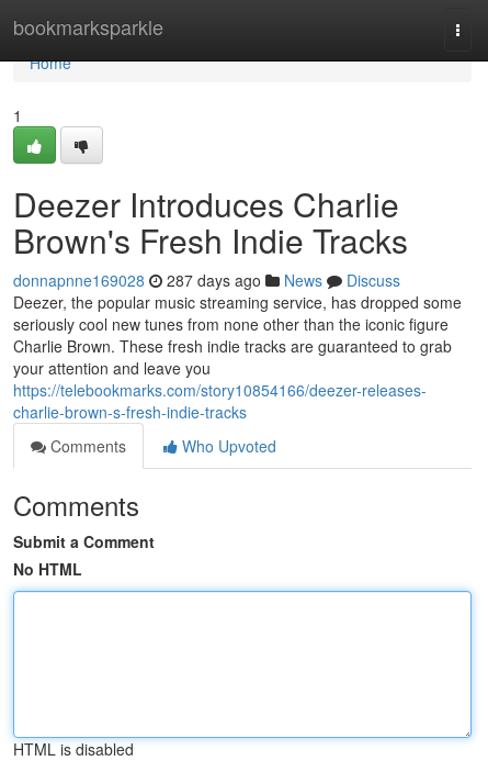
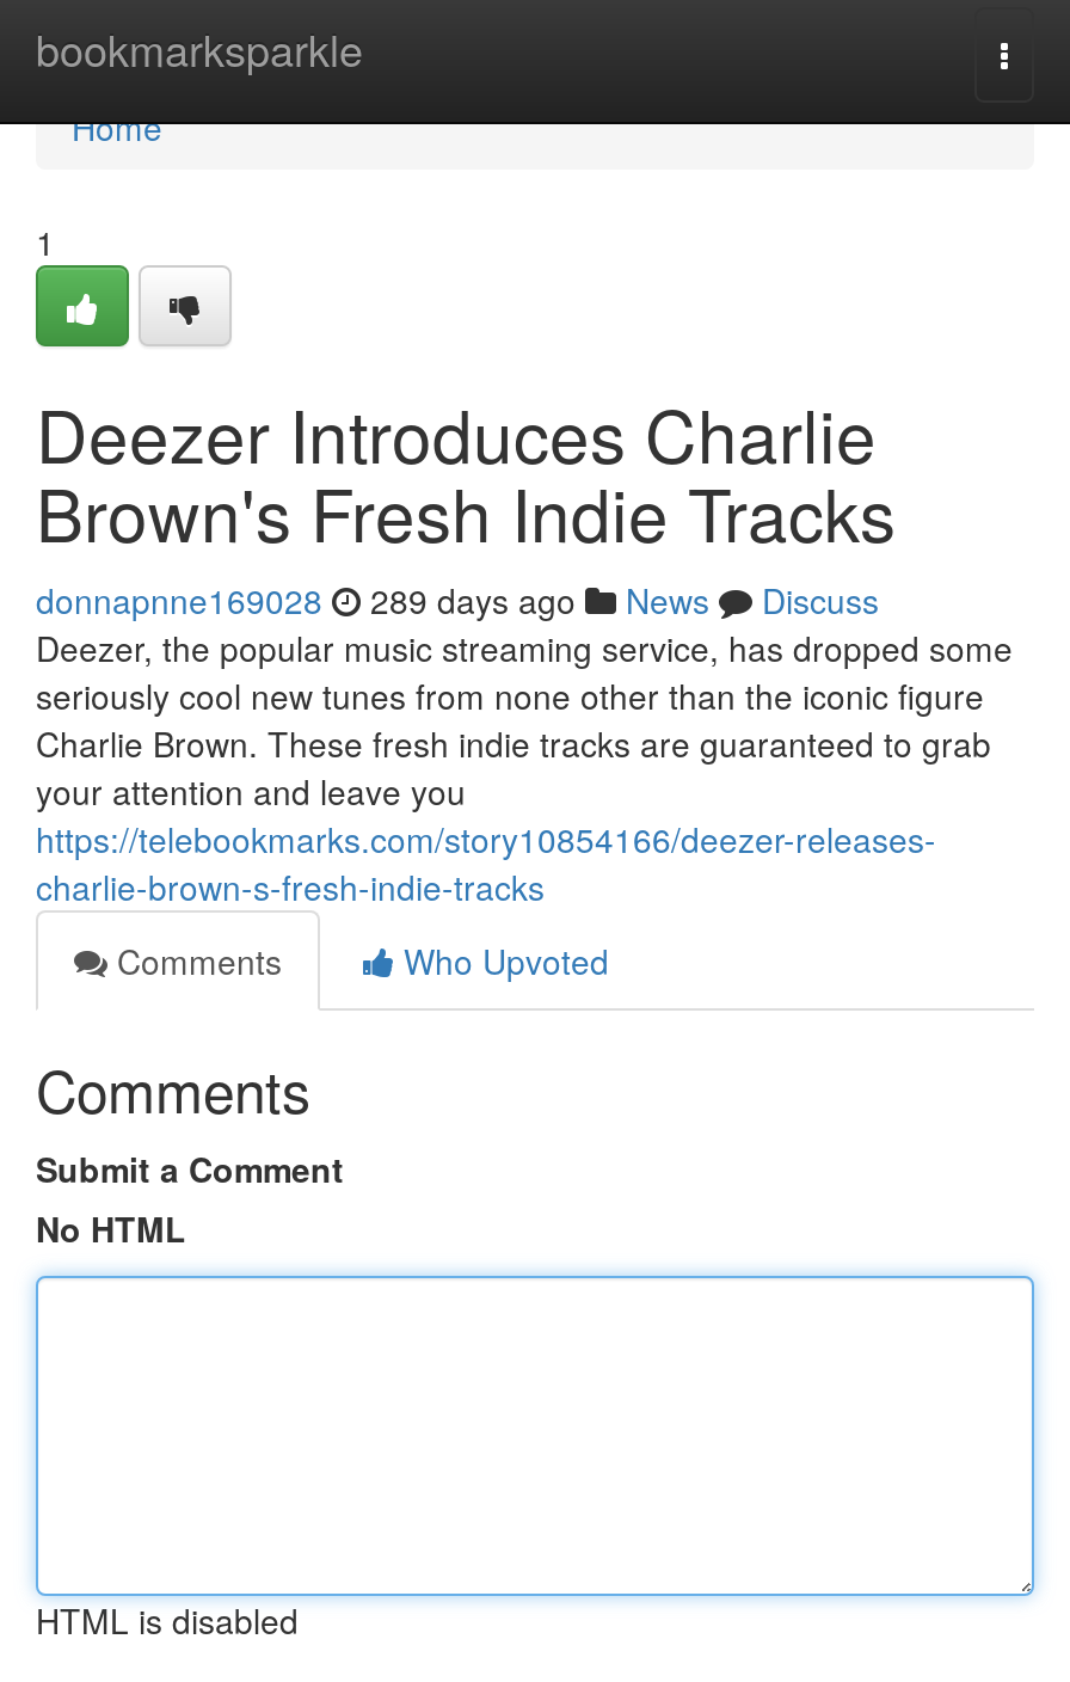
[13,269,400,291] donnapnne169028 287 days ago News Discuss -> [36,576,879,624] donnapnne169028 289 days ago News Discuss

